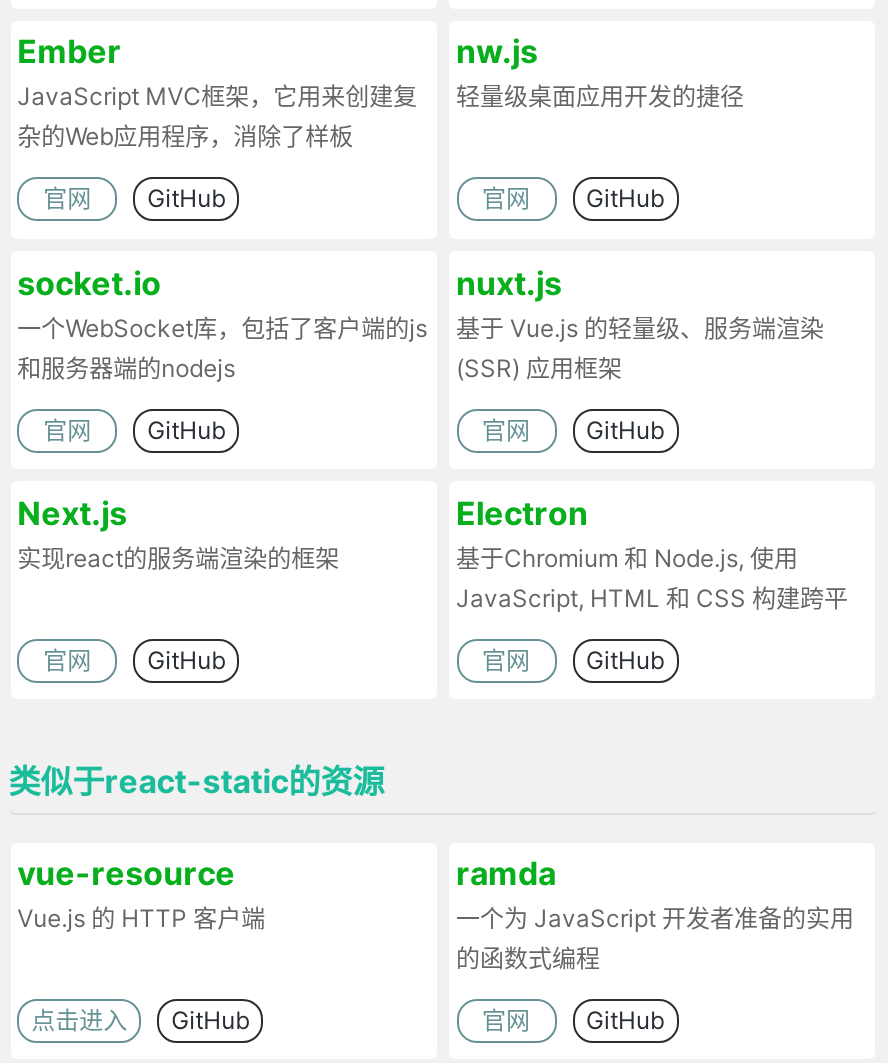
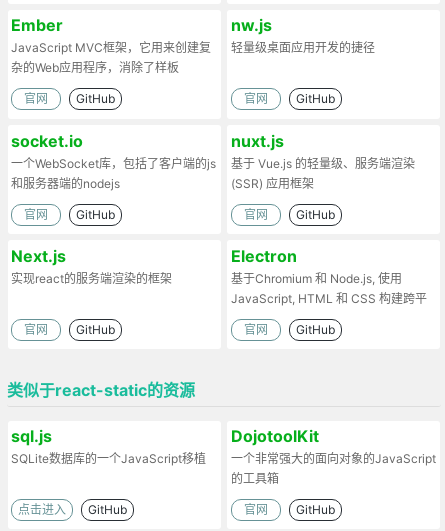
[17,853,265,933] vue-resource | Vue.js 的 HTTP 客户端 -> [11,426,206,466] sql.js | SQLite数据库的一个JavaScript移植
[456,853,854,973] ramda | 一个为 JavaScript 开发者准备的实用 | 的函数式编程 -> [230,426,435,486] DojotoolKit | 一个非常强大的面向对象的JavaScript | 的工具箱

